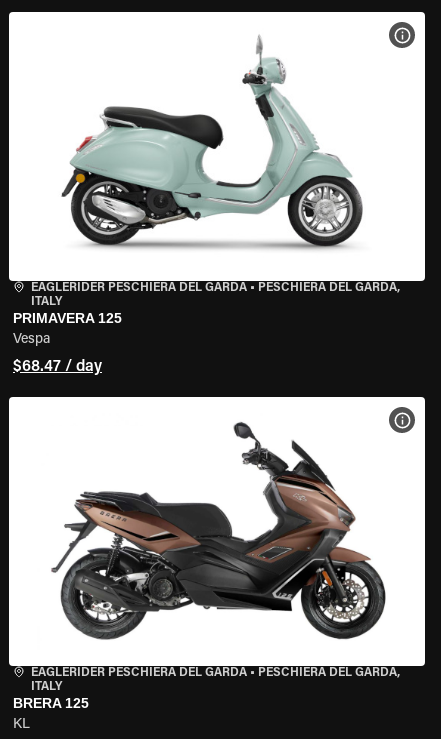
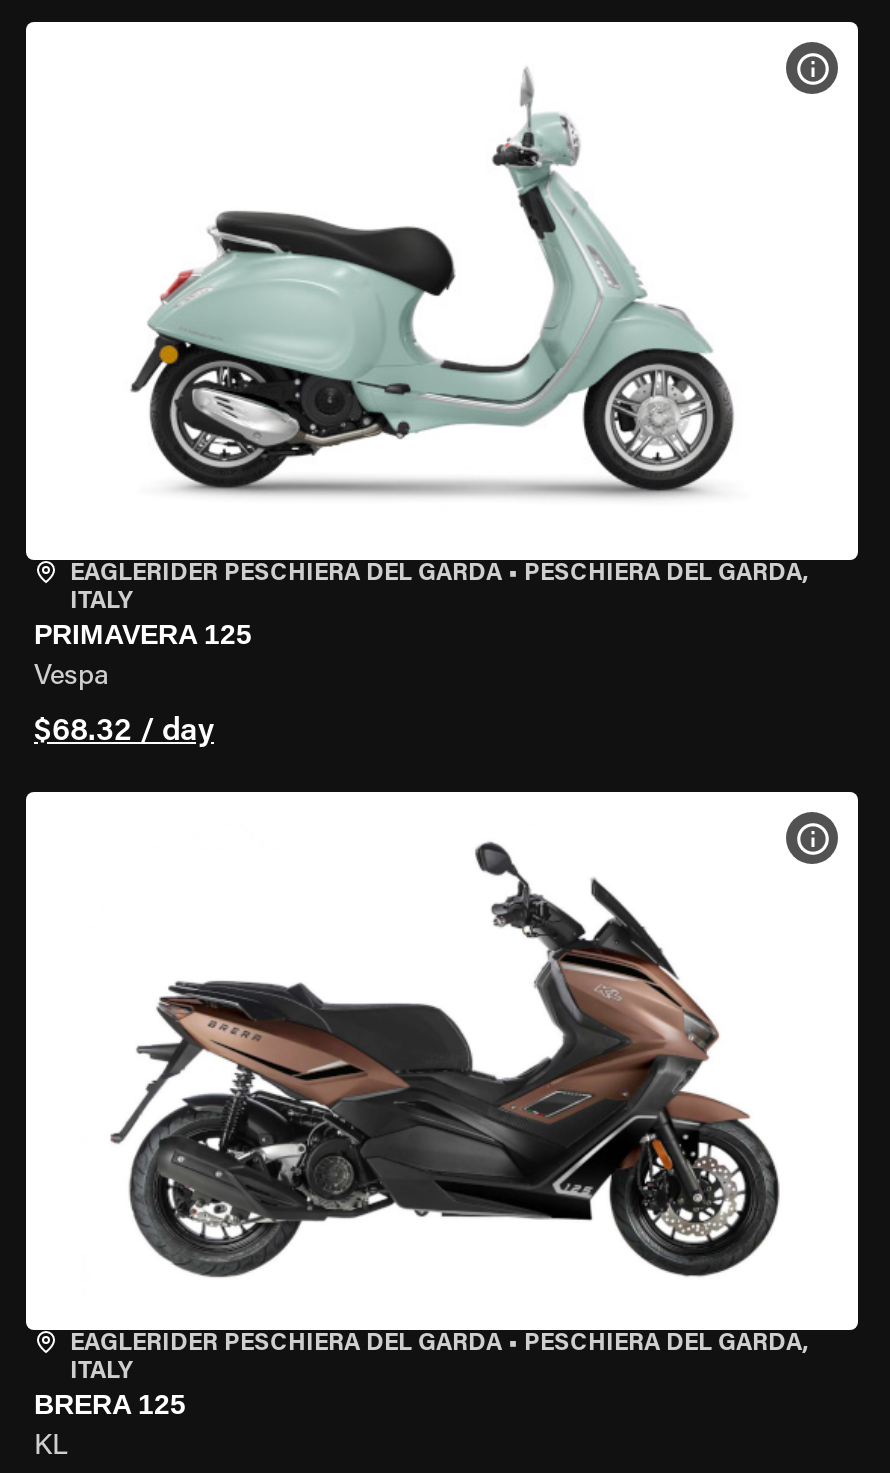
[13,359,102,375] $68.47 / day -> [34,716,214,748] $68.32 / day

